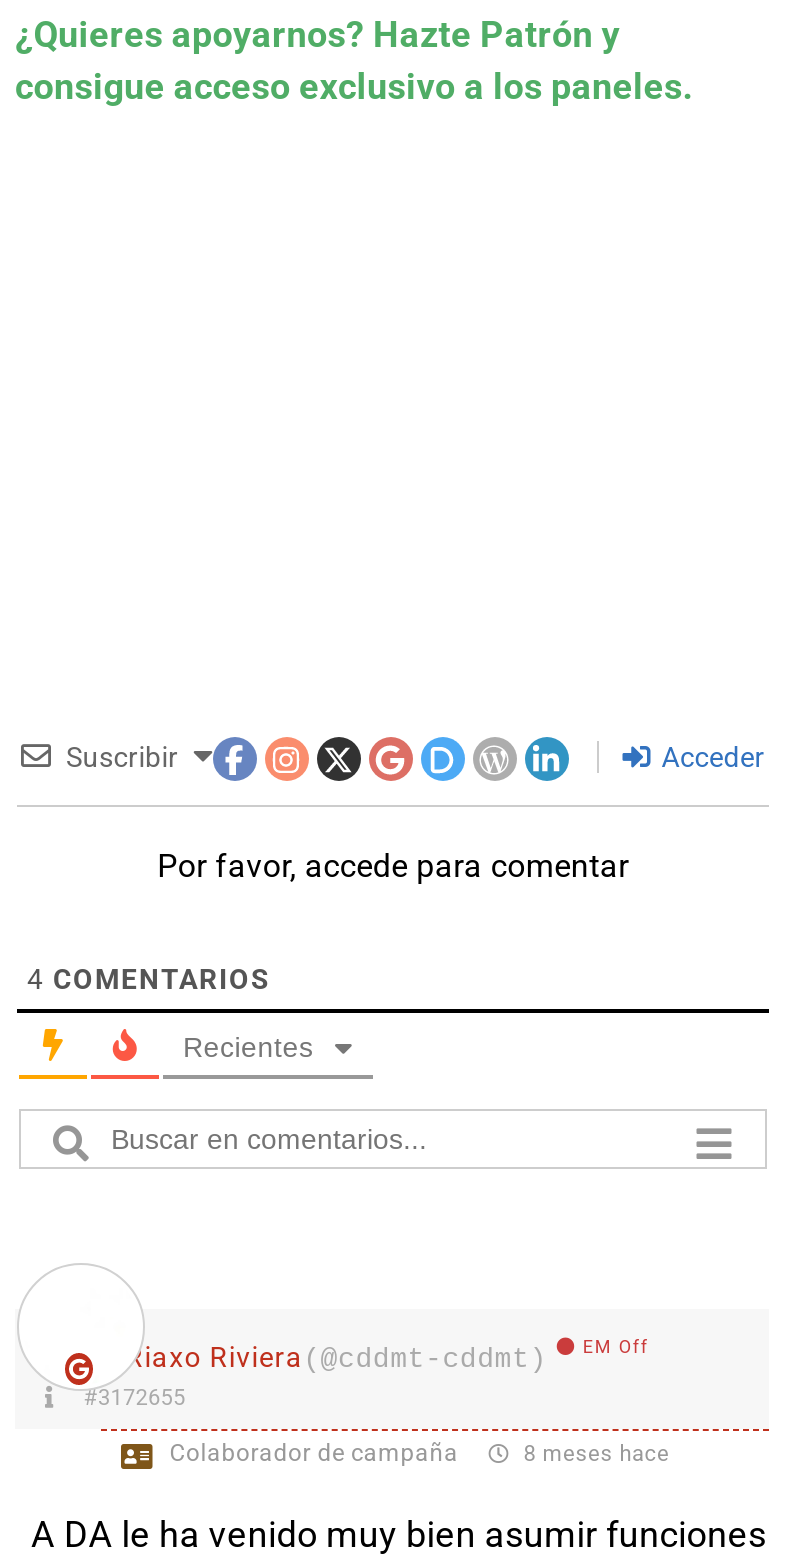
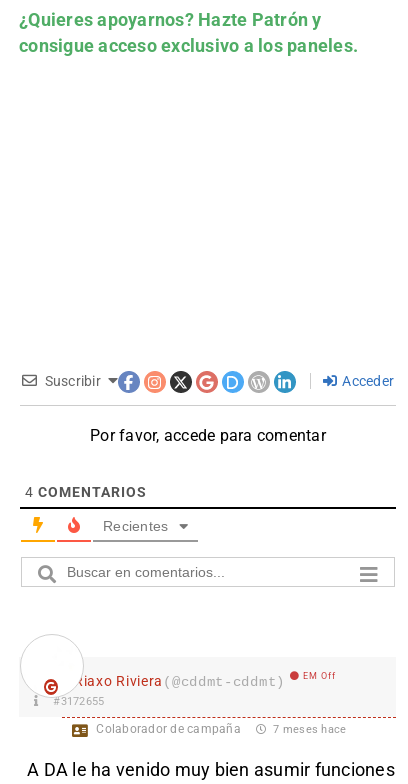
[517,1440,669,1466] 8 meses hace -> [270,722,346,735] 7 meses hace

